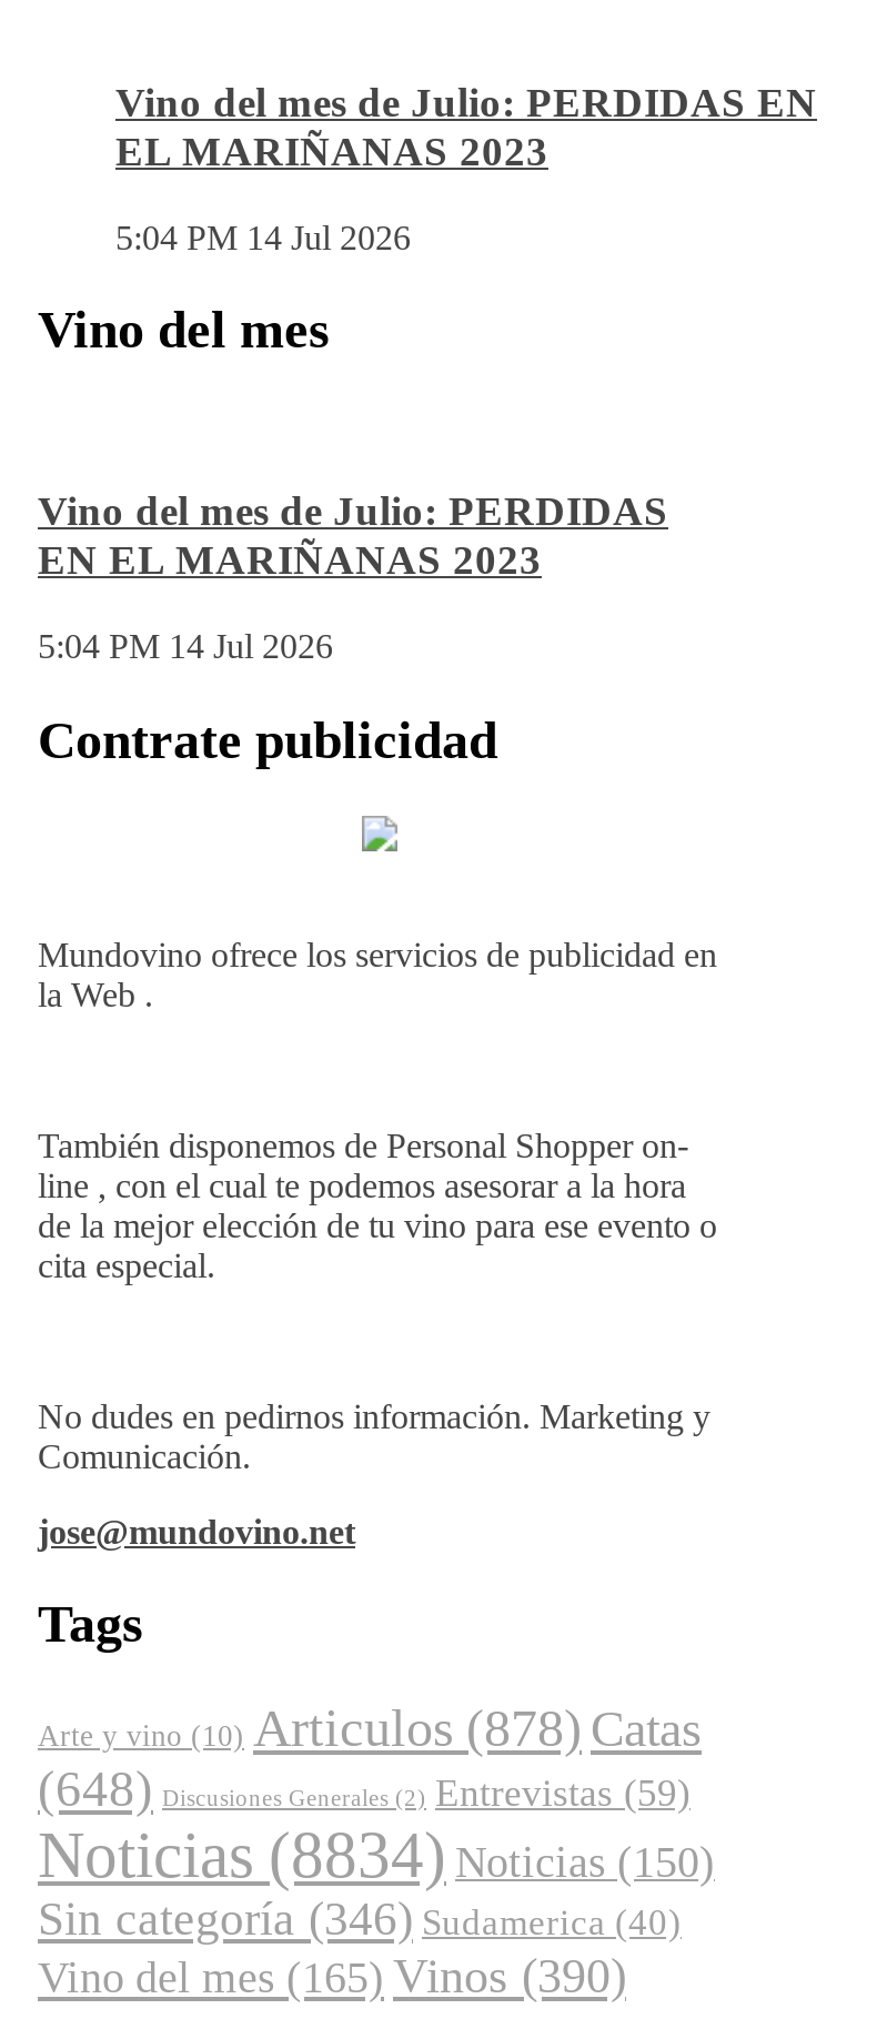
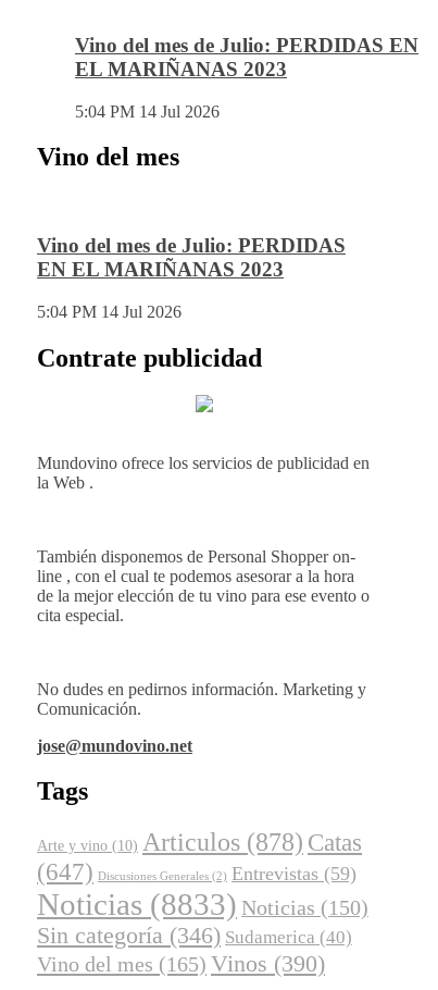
[38,1760,690,1818] (648) Discusiones Generales(2) Entrevistas (59) -> [37,858,356,886] (647) Discusiones Generales(2) Entrevistas (59)
[38,1820,715,1891] Noticias (8834) Noticias (150) -> [37,887,368,922] Noticias (8833) Noticias (150)

